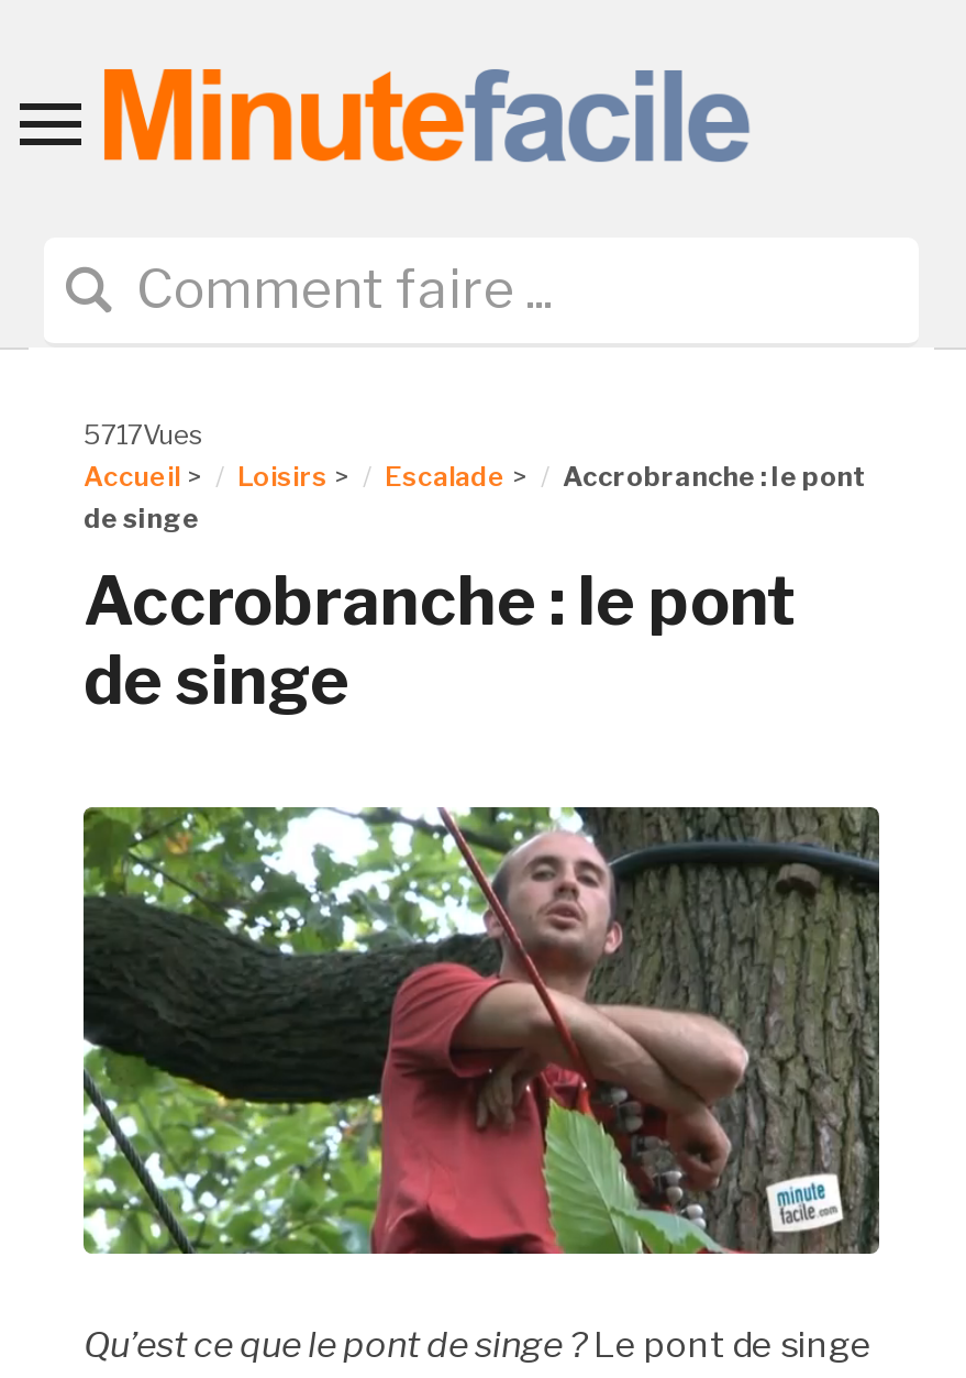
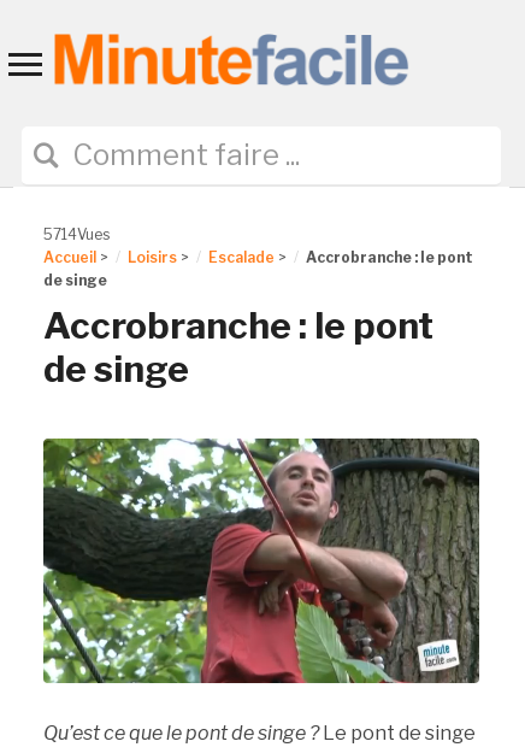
[84,417,202,450] 5717Vues -> [43,225,110,243] 5714Vues

